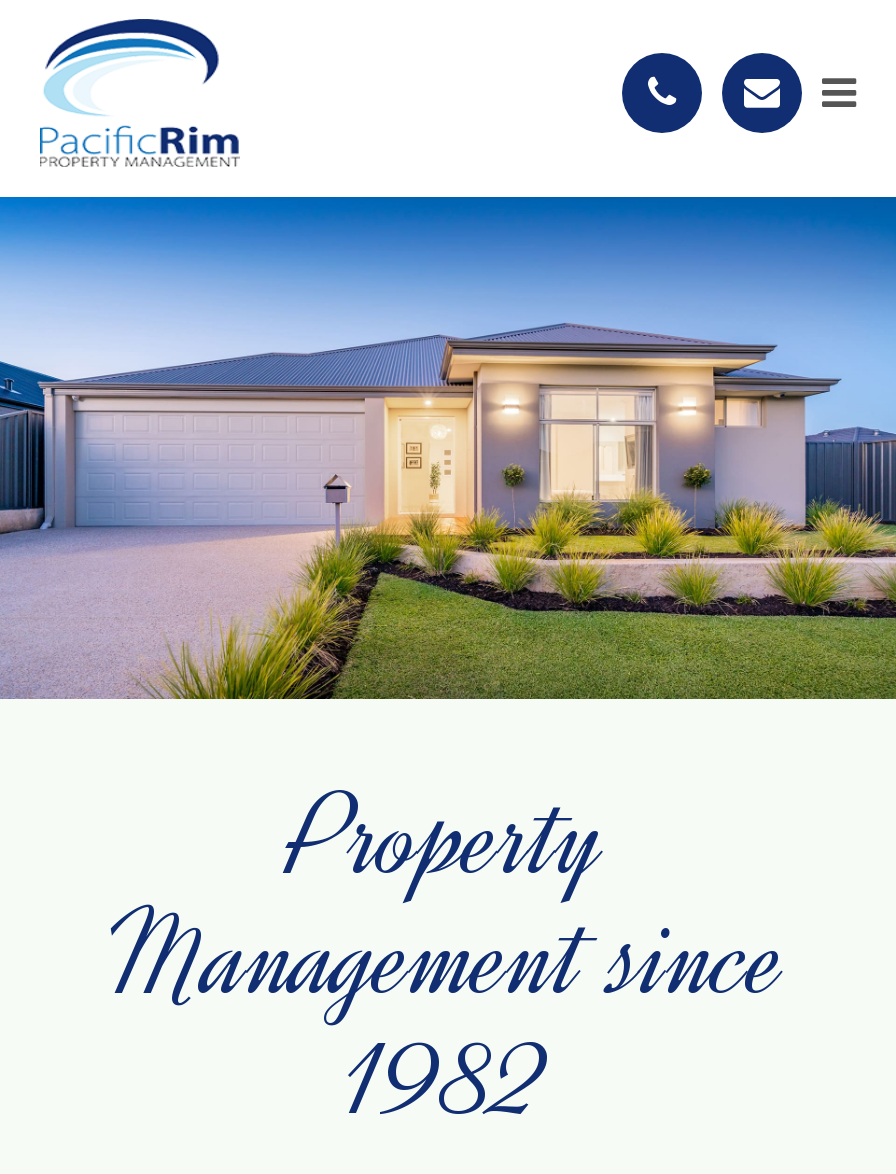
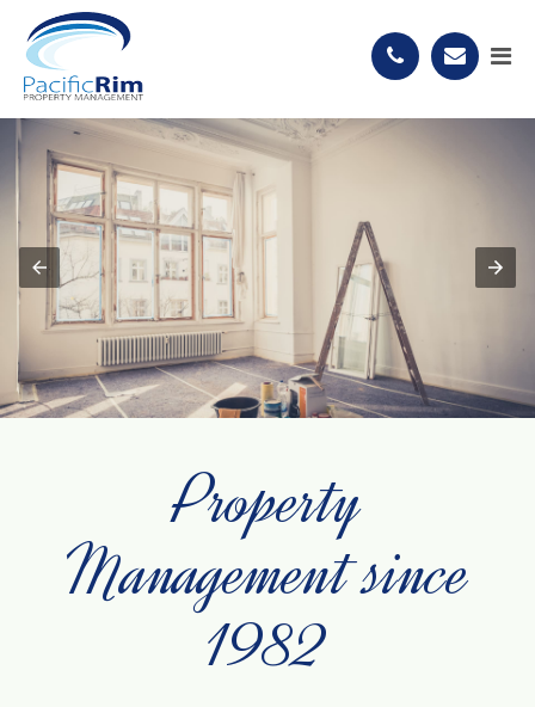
[6,195,890,701] [image] -> [4,117,531,419] [image]

